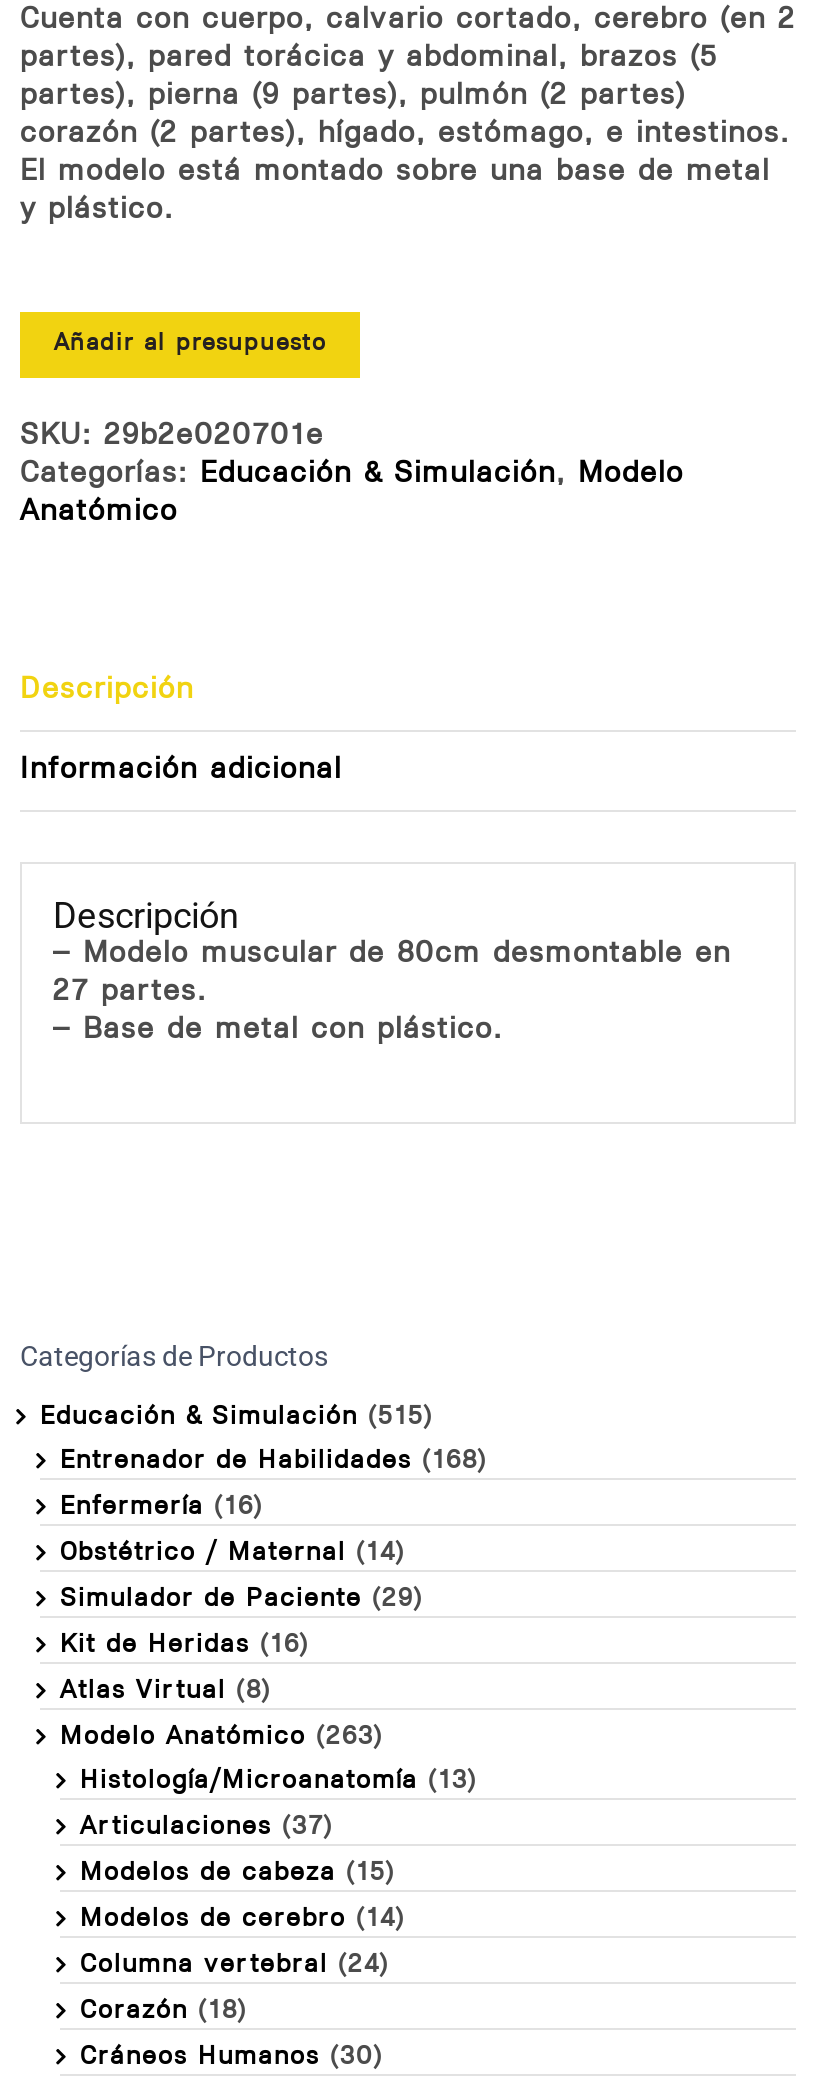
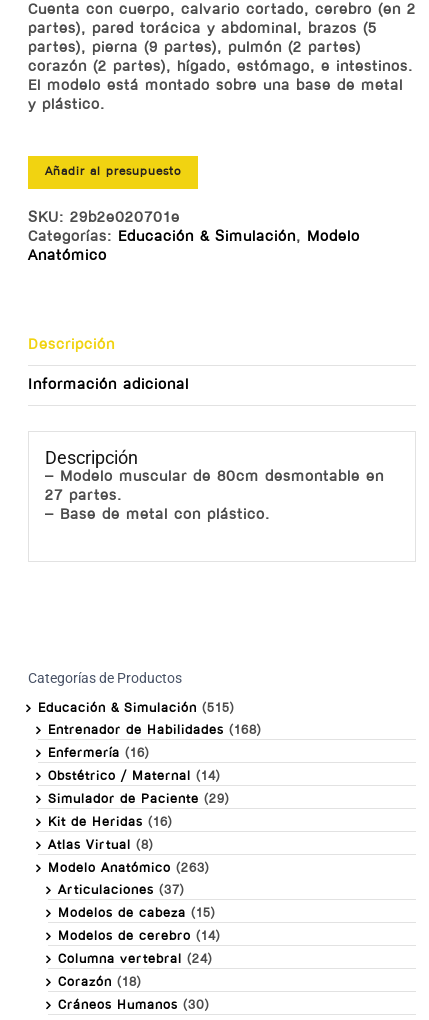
[80,1767,478,1793] Histología/Microanatomía (13) -> none

